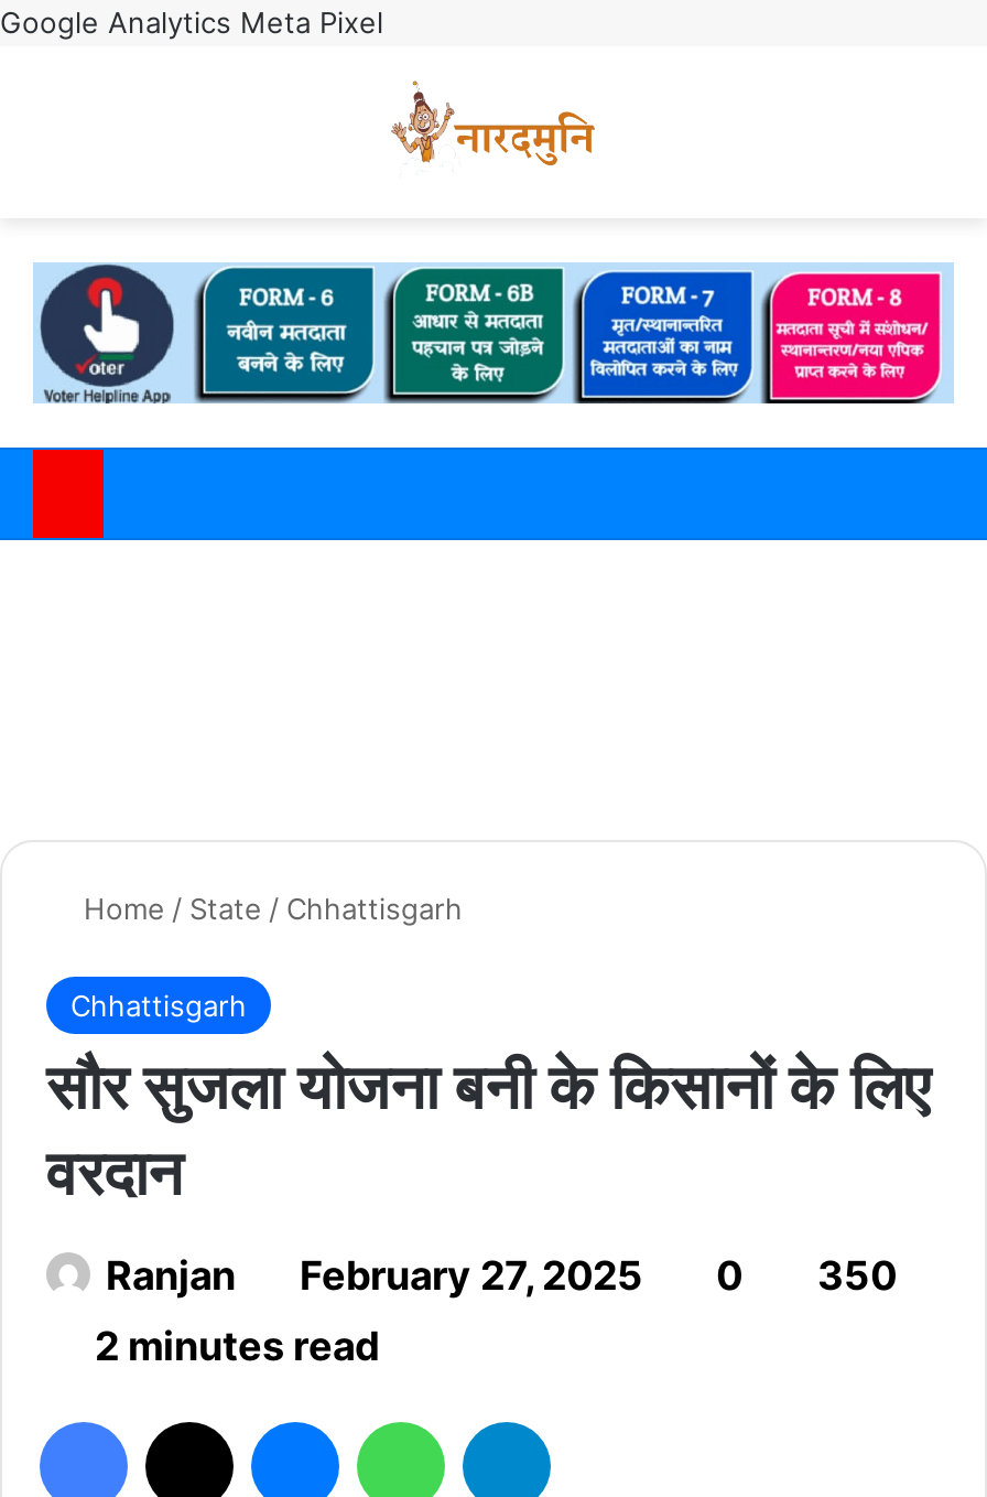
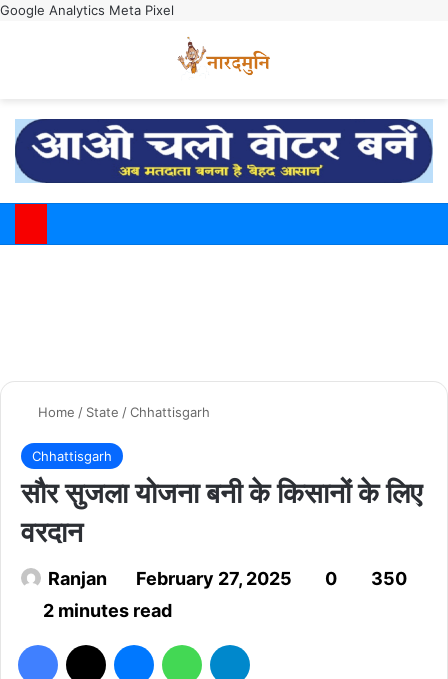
[33,262,952,406] [image] -> [14,118,433,184] [image]

